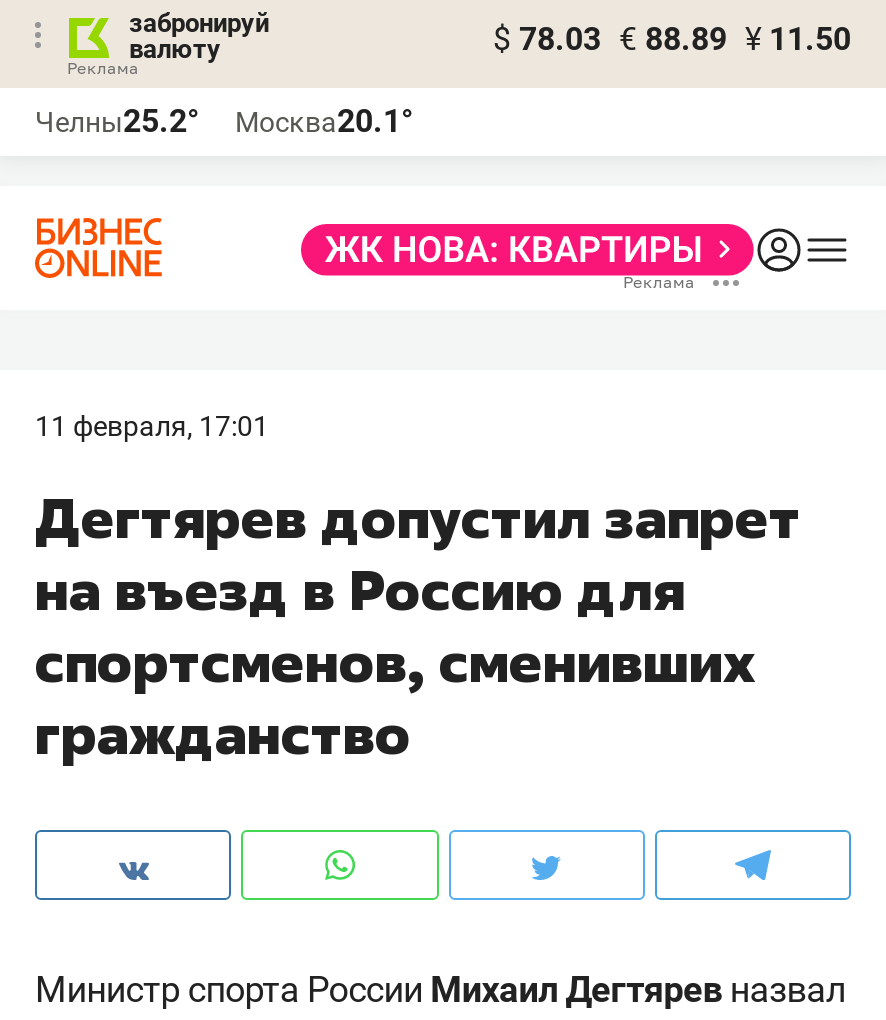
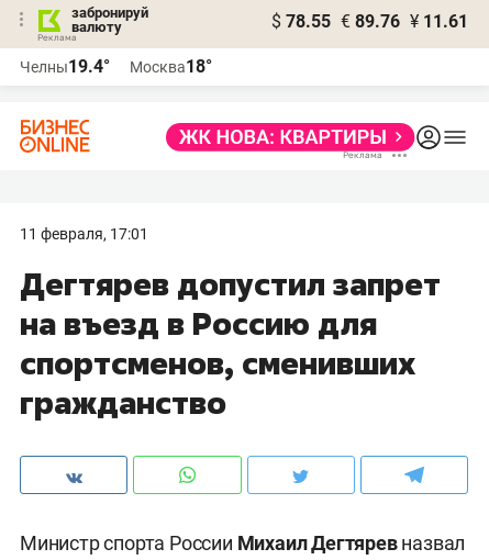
[493,20,851,58] $ 78.03 € 88.89 ¥ 11.50 -> [271,11,468,32] $ 78.55 € 89.76 ¥ 11.61
[35,102,199,140] Челны25.2° -> [20,56,110,77] Челны19.4°
[235,102,413,140] Москва20.1° -> [130,56,212,77] Москва18°

